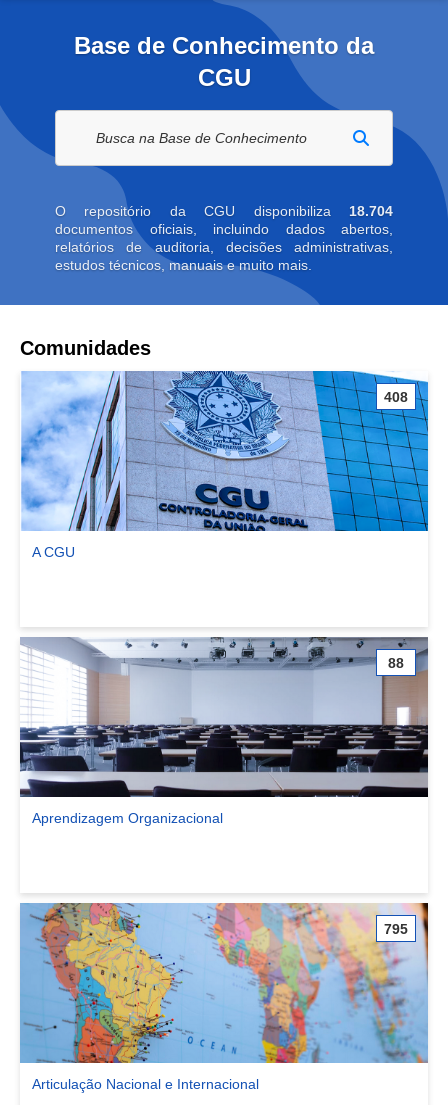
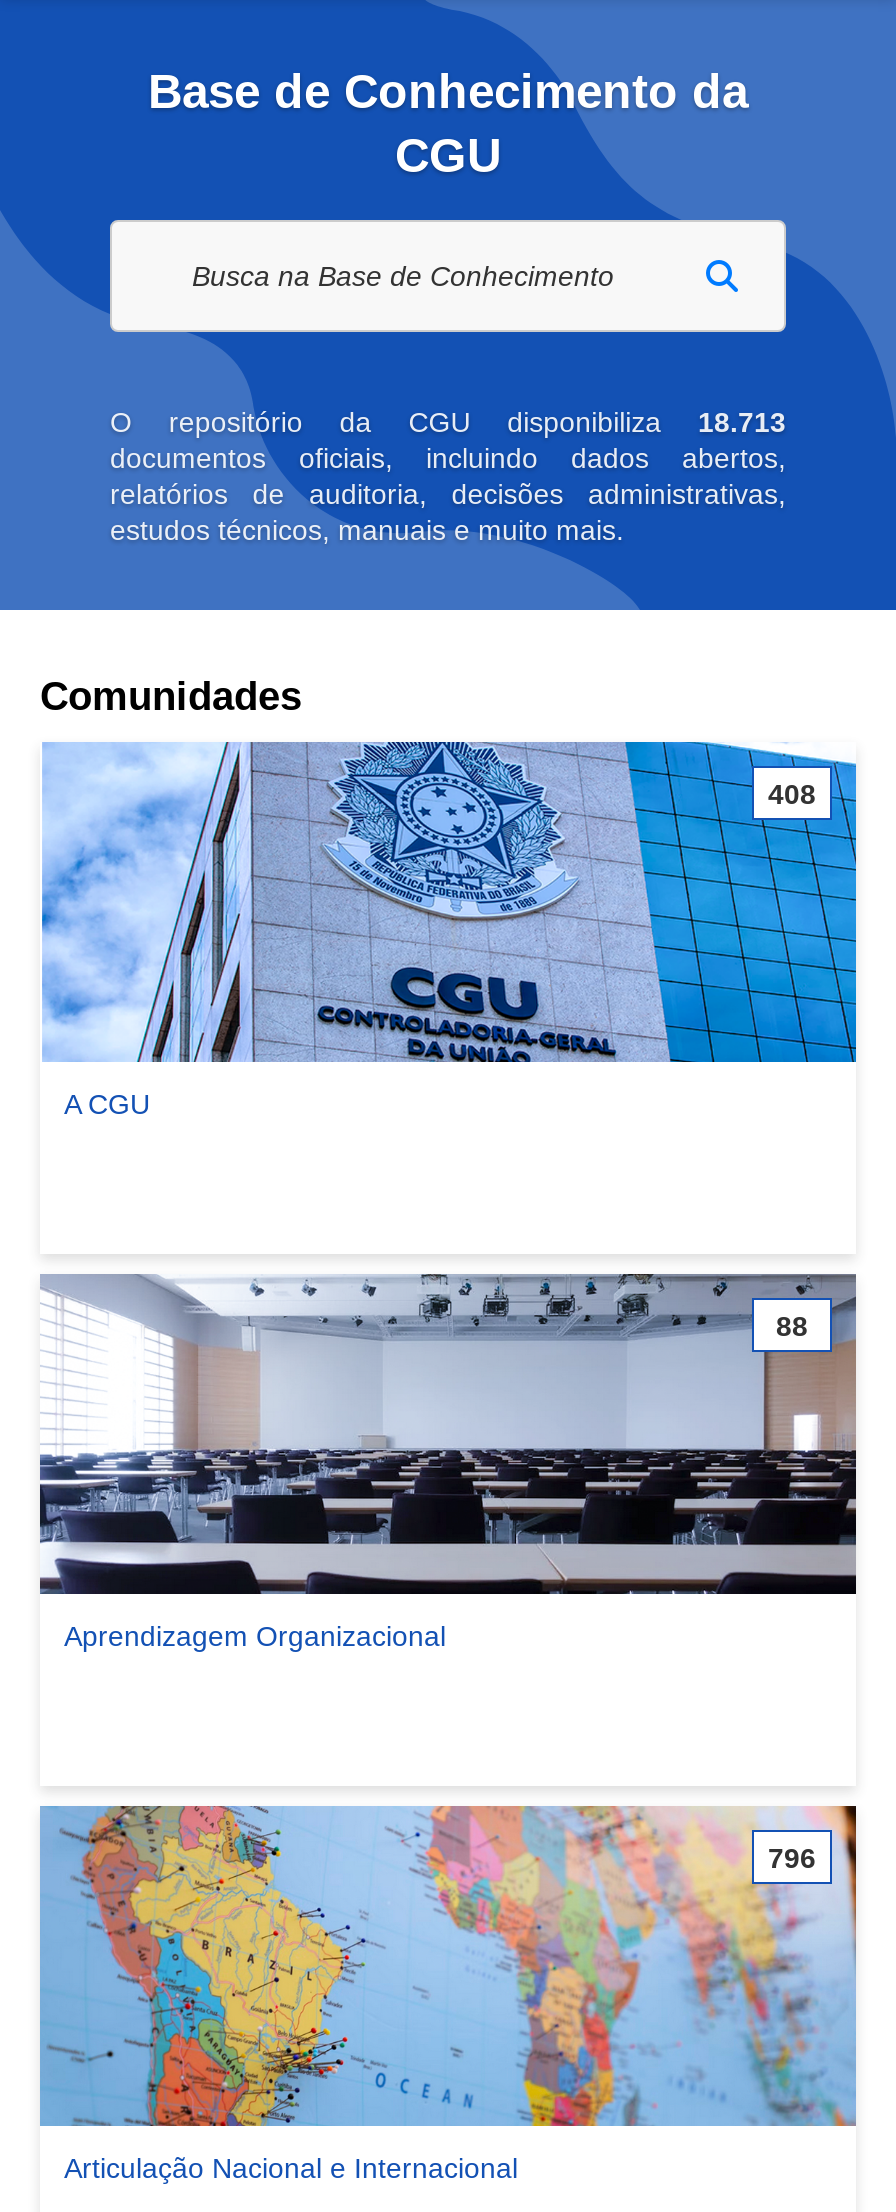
[55,203,393,219] O repositório da CGU disponibiliza 18.704 -> [110,406,786,438] O repositório da CGU disponibiliza 18.713
[384,920,408,936] 795 -> [768,1841,816,1873] 796

